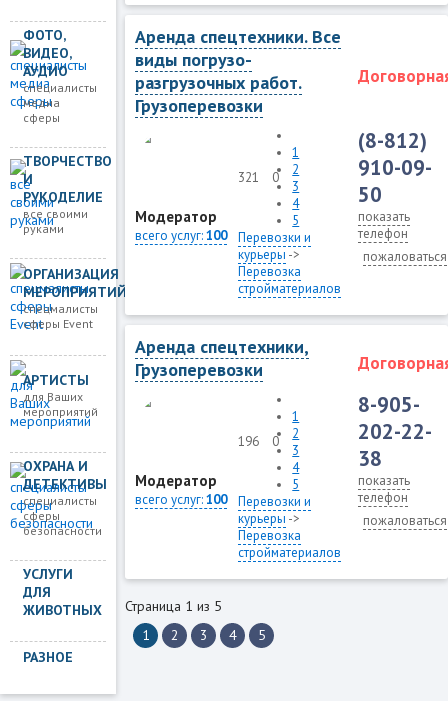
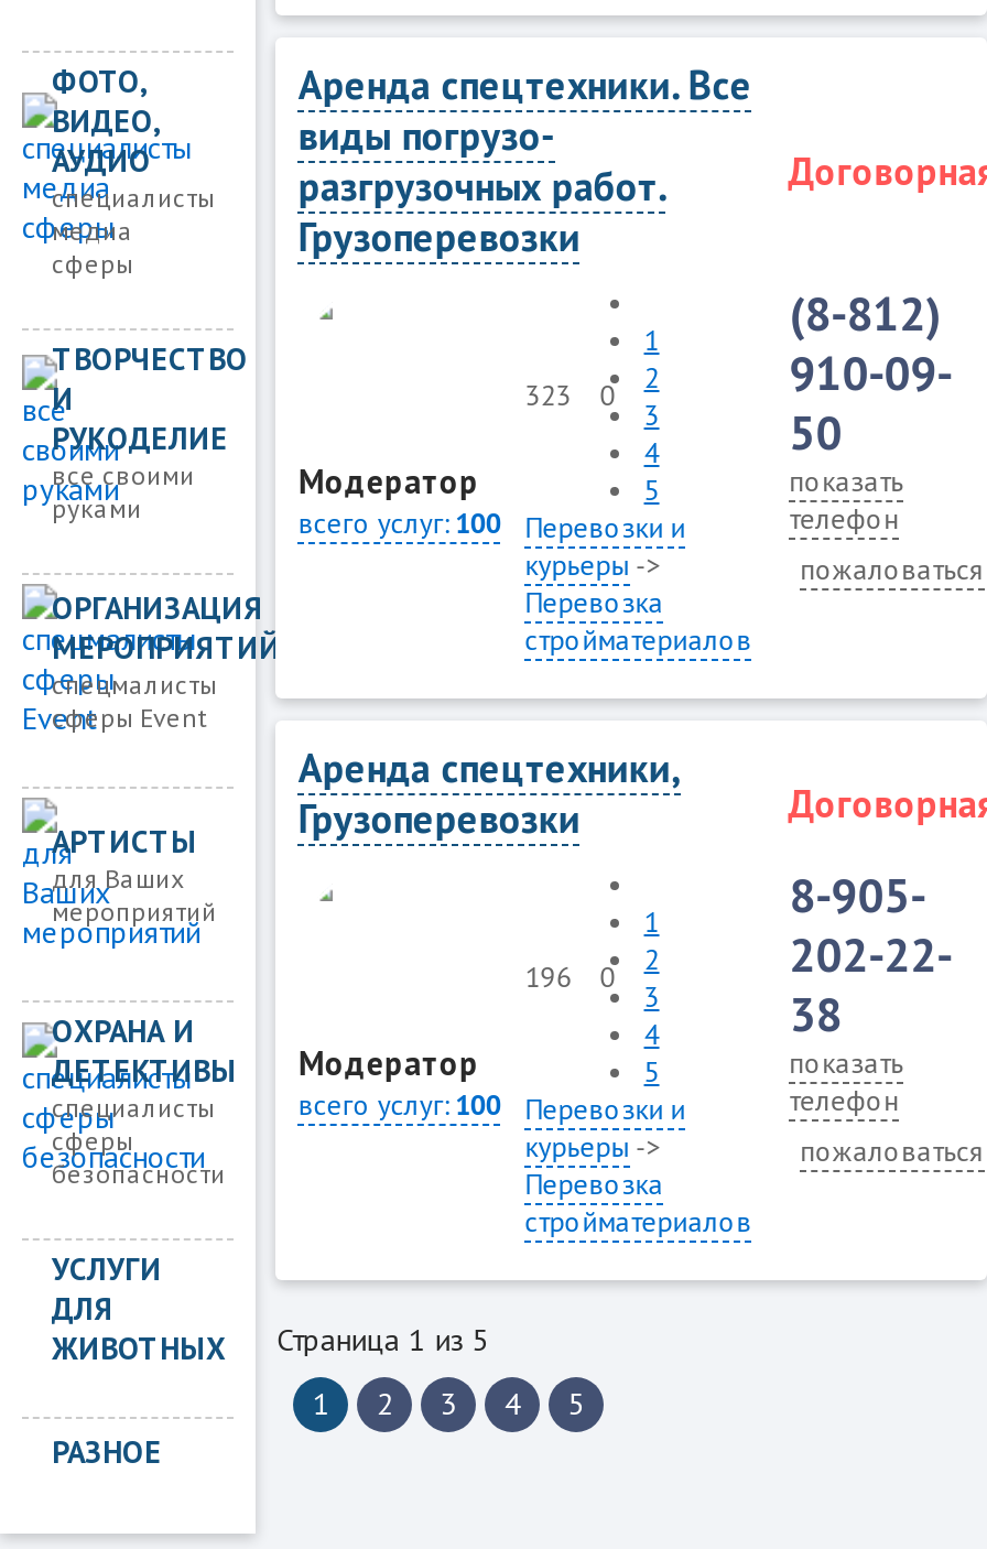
[238,160,299,194] 321 0 2 3 -> [525,358,659,433] 323 0 2 3

